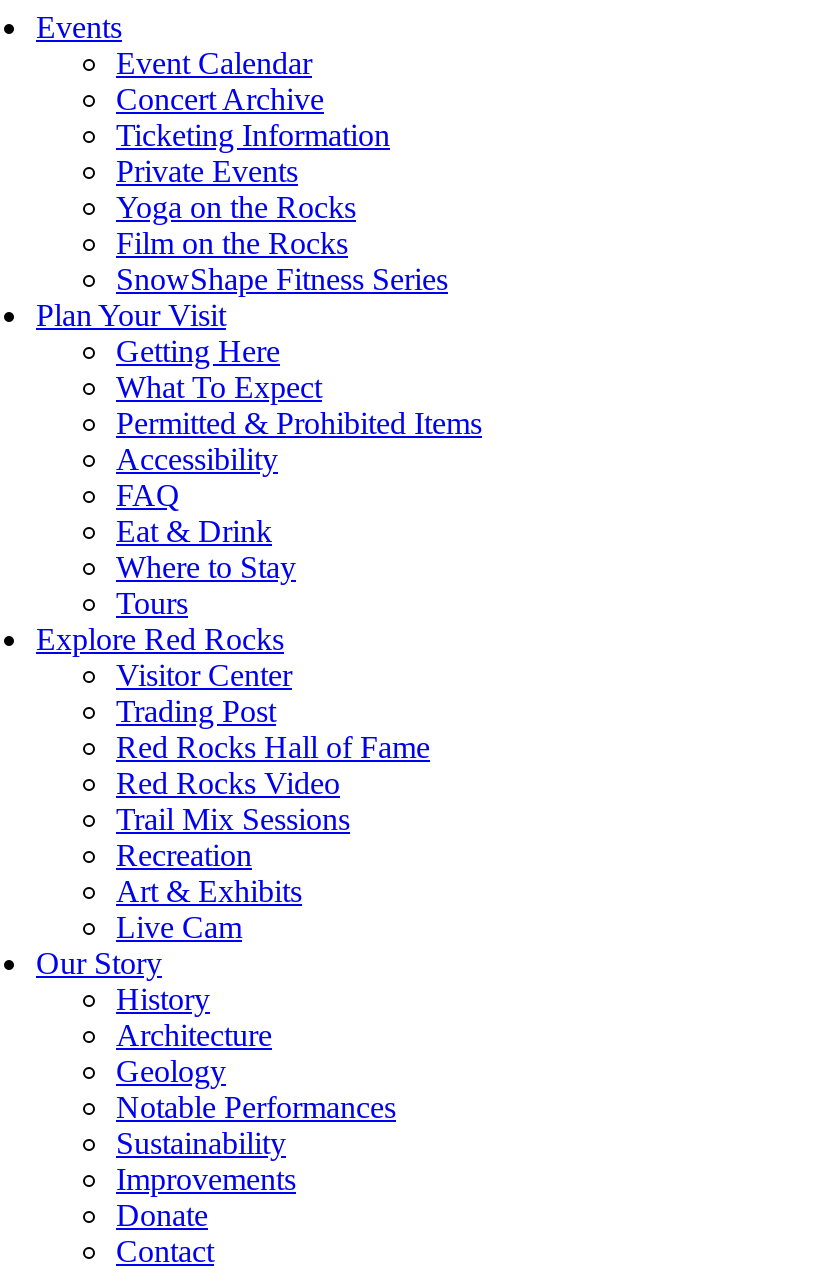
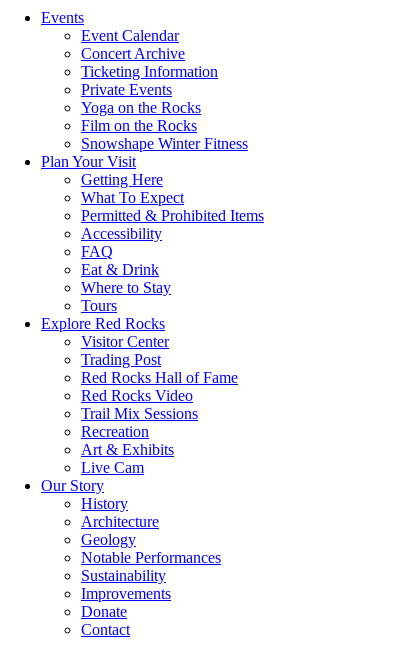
[116,262,448,296] SnowShape Fitness Series -> [81,135,248,152] Snowshape Winter Fitness

